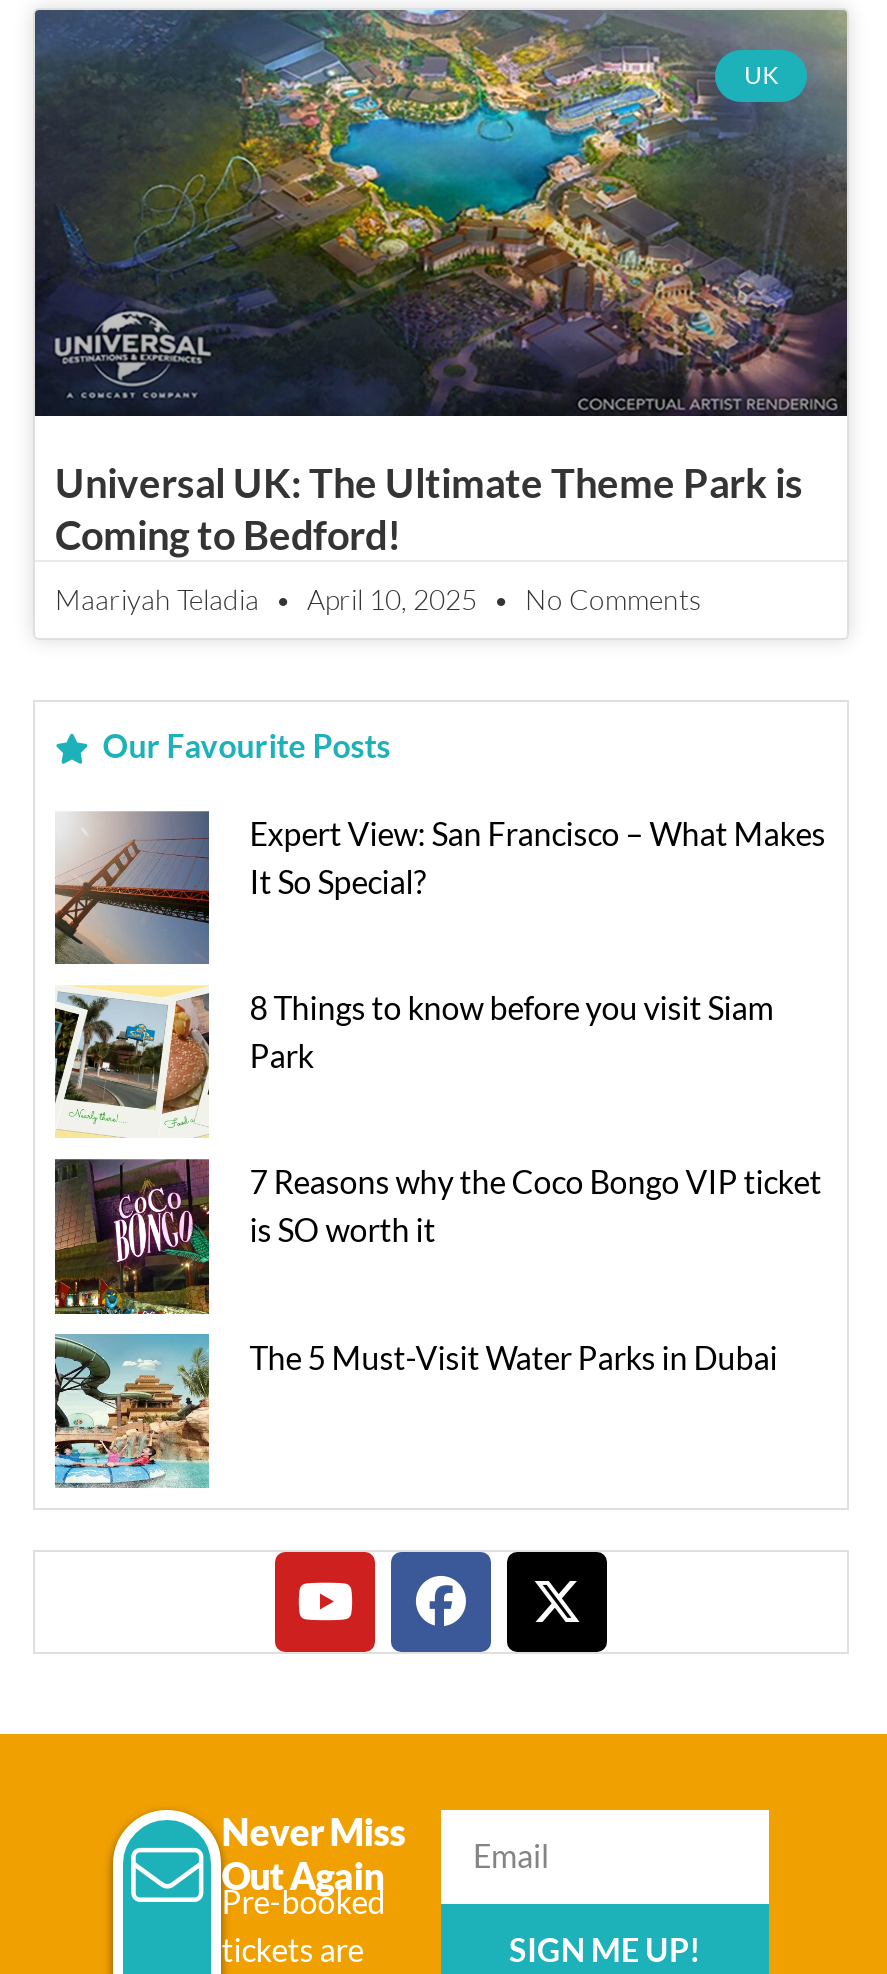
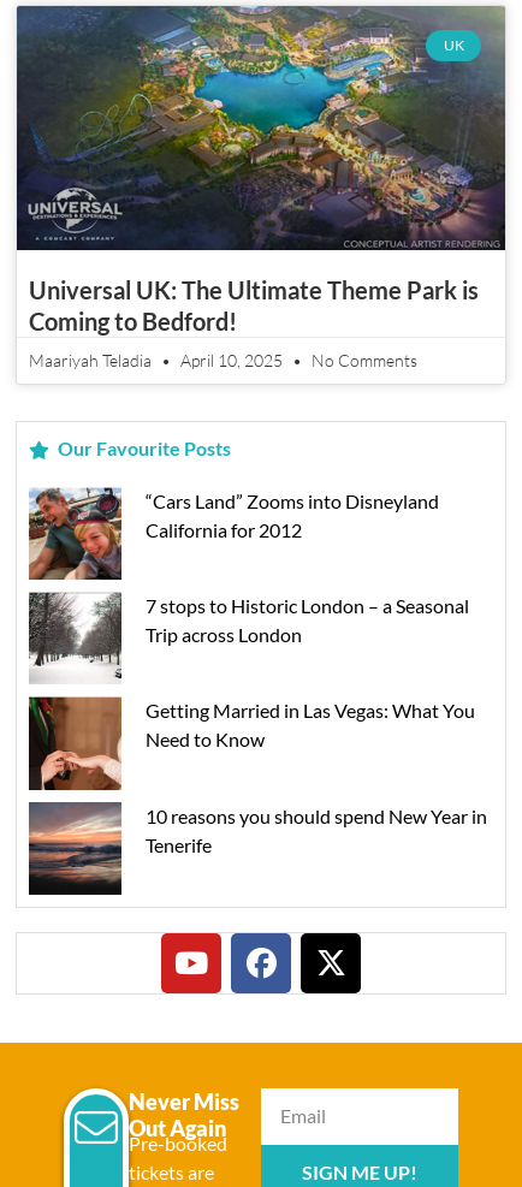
[55,810,825,966] [image] | Expert View: San Francisco – What Makes | It So Special? -> [28,487,439,581] [image] | “Cars Land” Zooms into Disneyland | California for 2012
[55,986,773,1138] [image] | 8 Things to know before you visit Siam | Park -> [28,592,469,684] [image] | 7 stops to Historic London – a Seasonal | Trip across London
[53,1158,821,1316] [image] | 7 Reasons why the Coco Bongo VIP ticket | is SO worth it -> [28,696,475,791] [image] | Getting Married in Las Vegas: What You | Need to Know
[53,1334,777,1488] [image] | The 5 Must-Visit Water Parks in Dubai -> [28,802,487,896] [image] | 10 reasons you should spend New Year in | Tenerife

